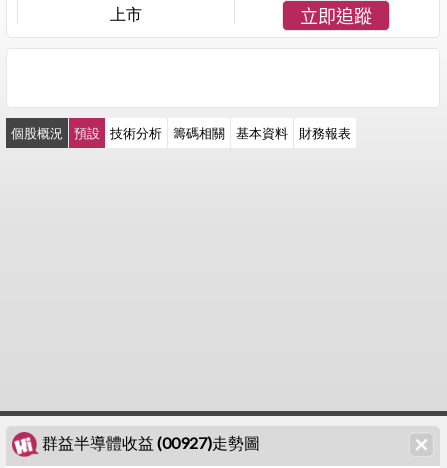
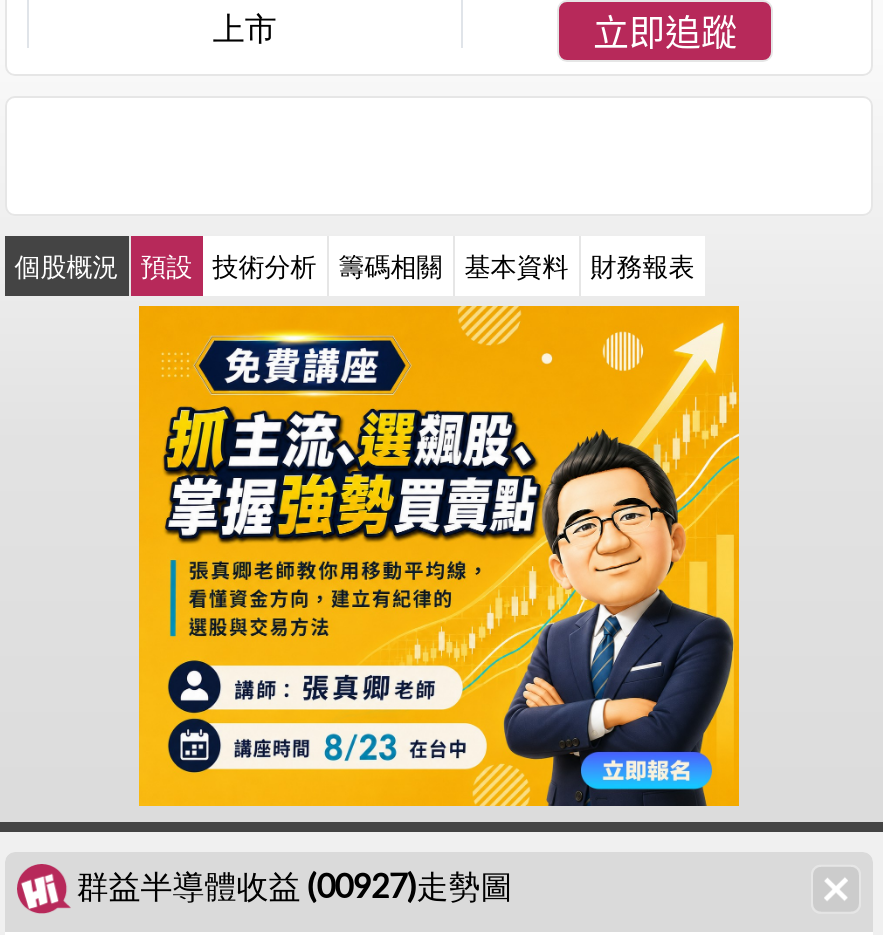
none -> [137,304,741,808] [image]

